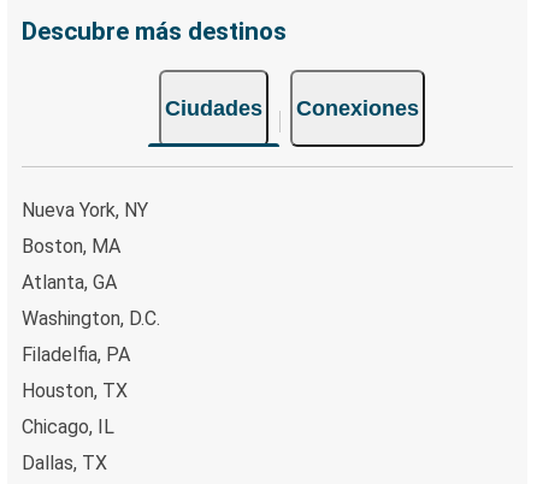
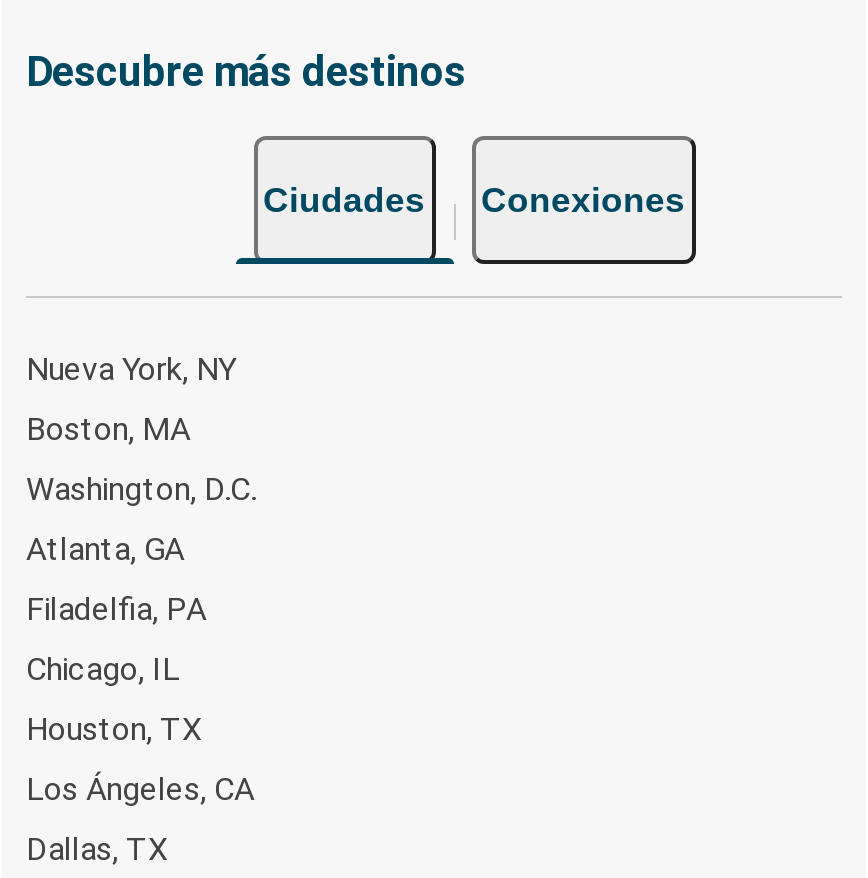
moved [22,306,160,329] -> [26,469,256,507]: Washington, D.C.
none -> [26,769,254,807] Los Ángeles, CA
moved [22,415,114,438] -> [26,649,180,687]: Chicago, IL

